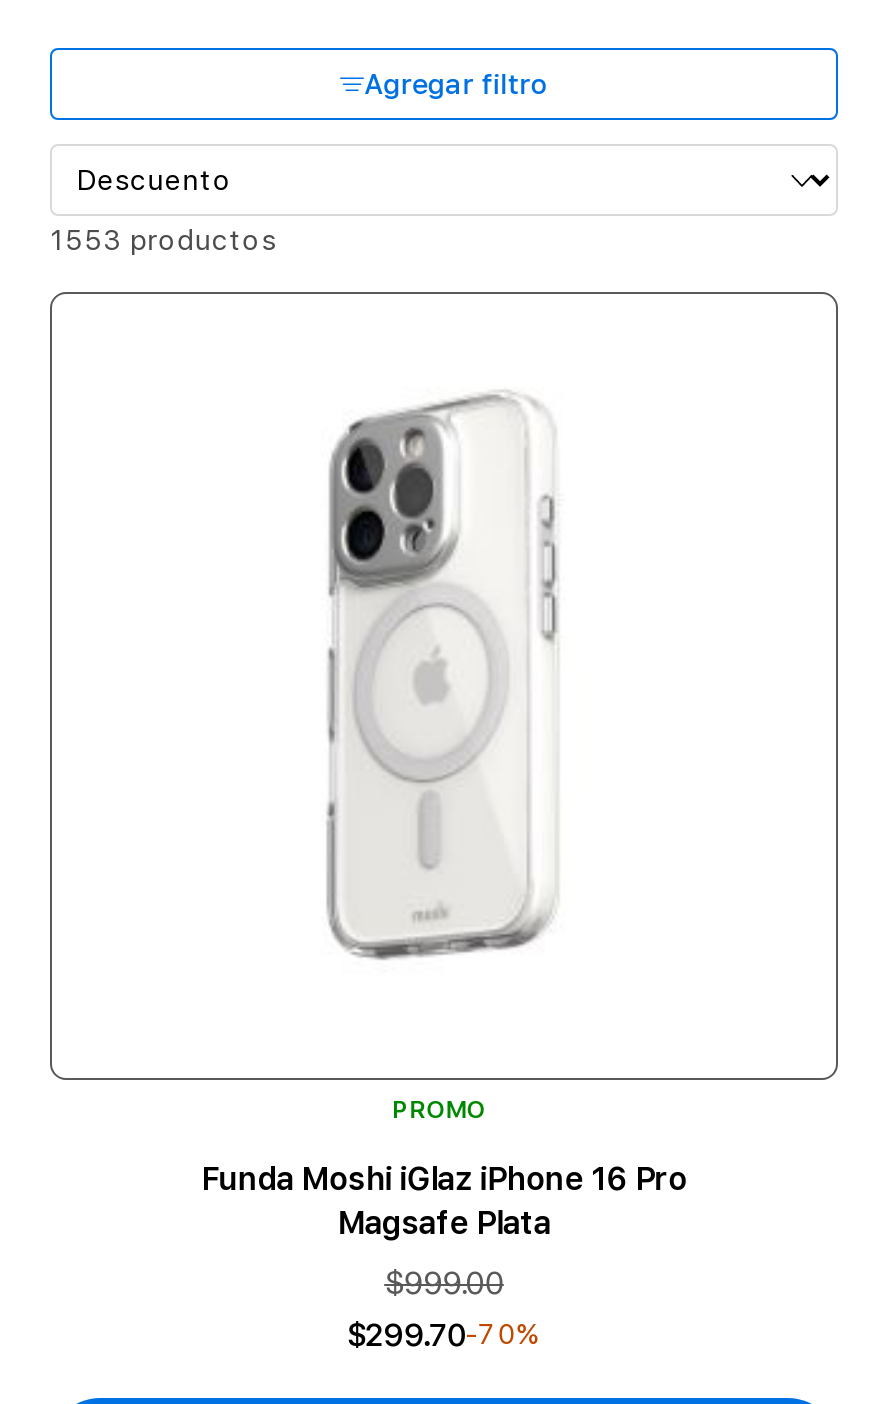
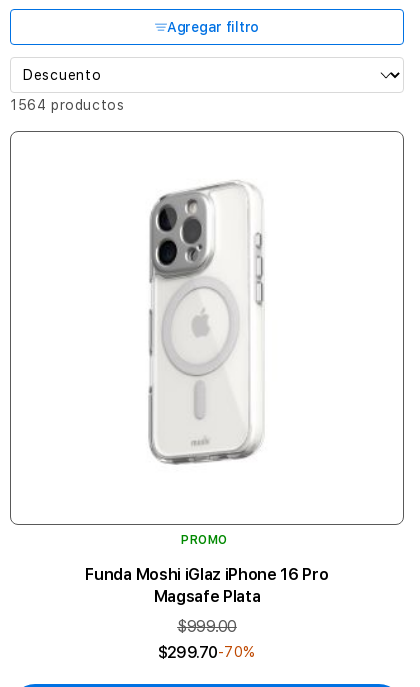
[50,224,277,256] 1553 productos -> [10,97,124,113] 1564 productos

